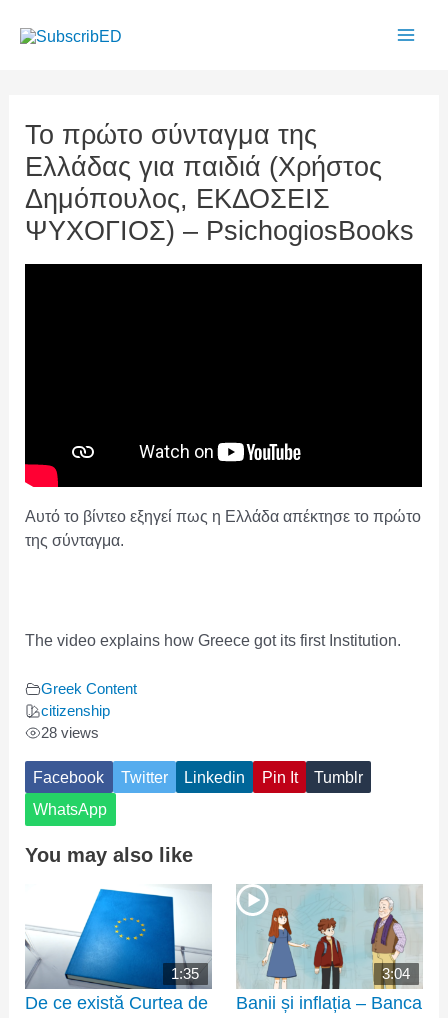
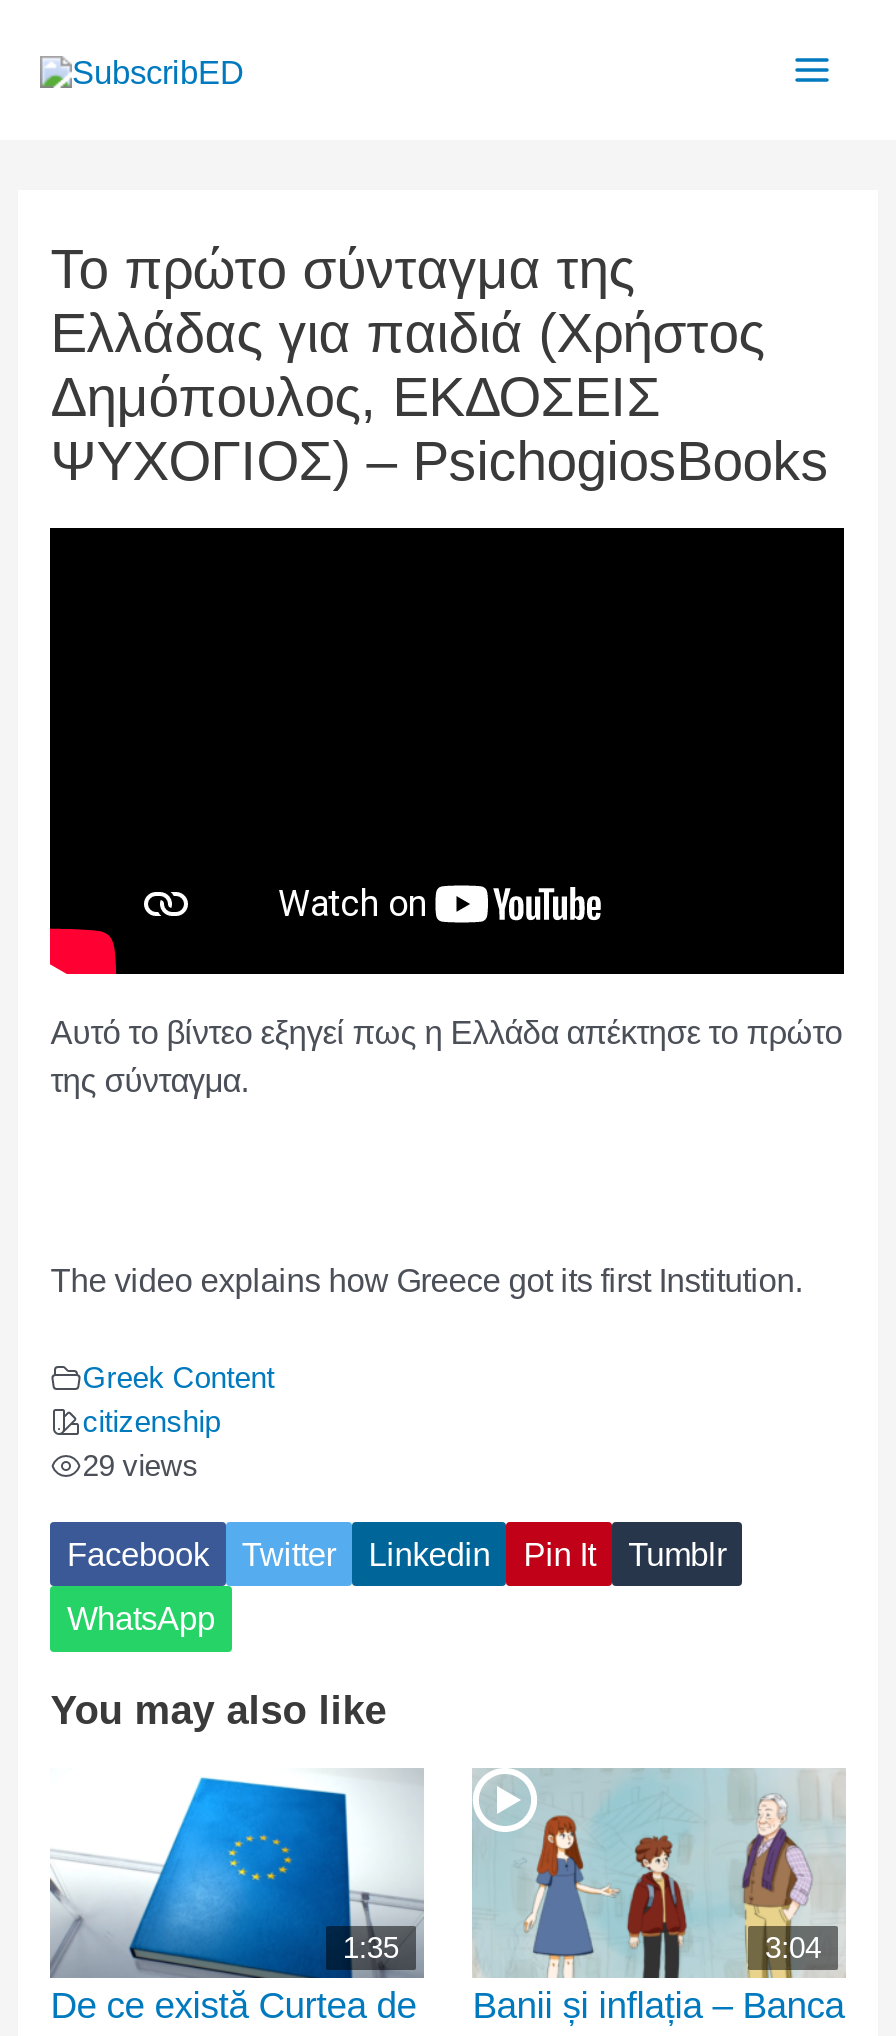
[41,725,99,741] 28 views -> [83,1451,199,1483] 29 views

